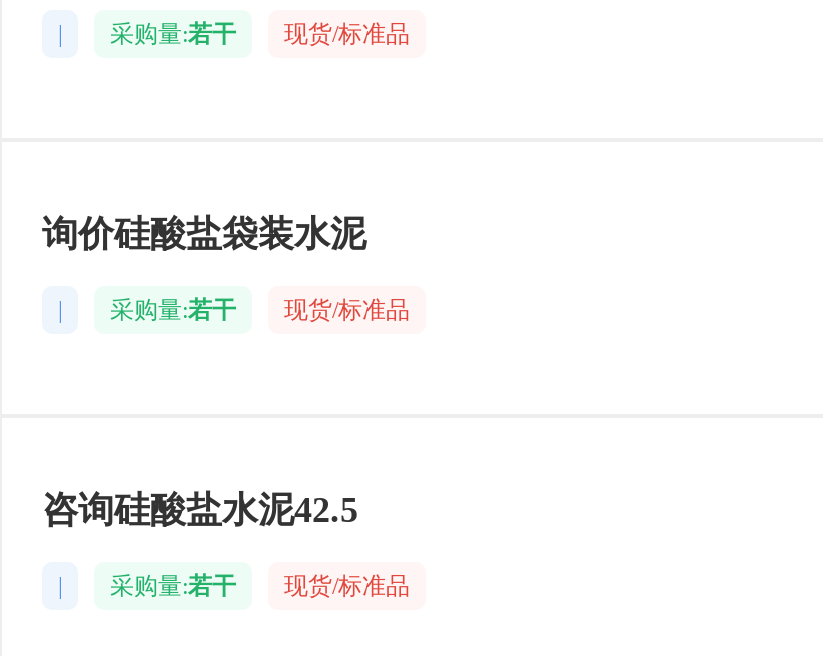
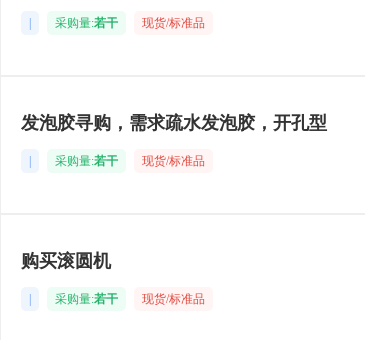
[42,214,366,254] 询价硅酸盐袋装水泥 -> [21,113,327,133] 发泡胶寻购，需求疏水发泡胶，开孔型
[42,490,358,530] 咨询硅酸盐水泥42.5 -> [21,251,111,271] 购买滚圆机

